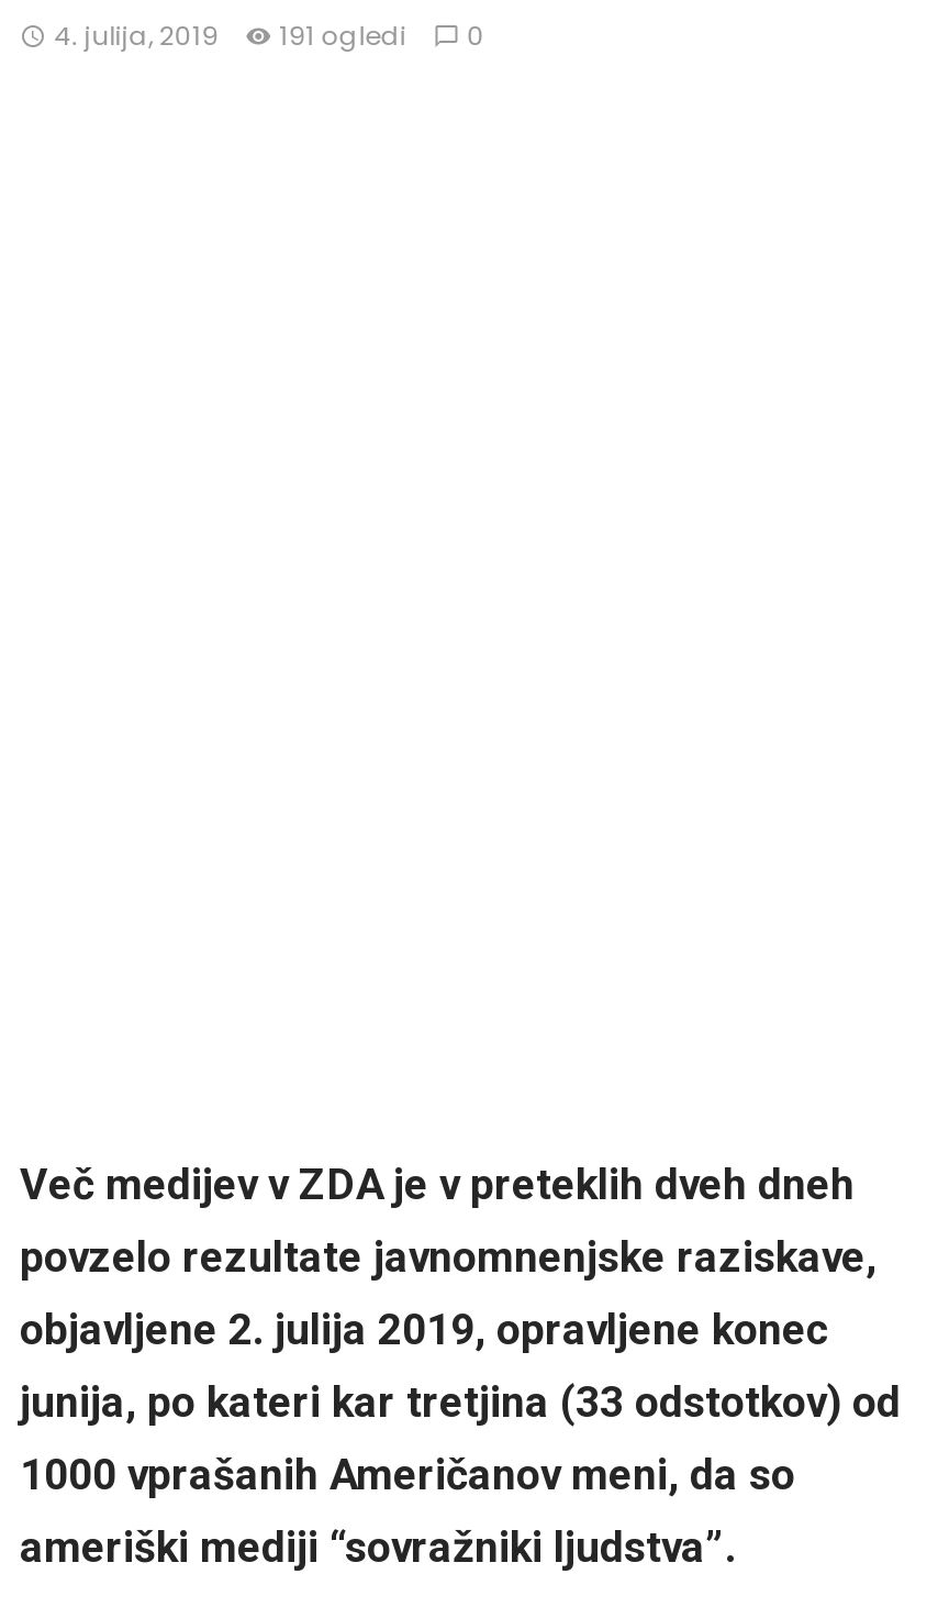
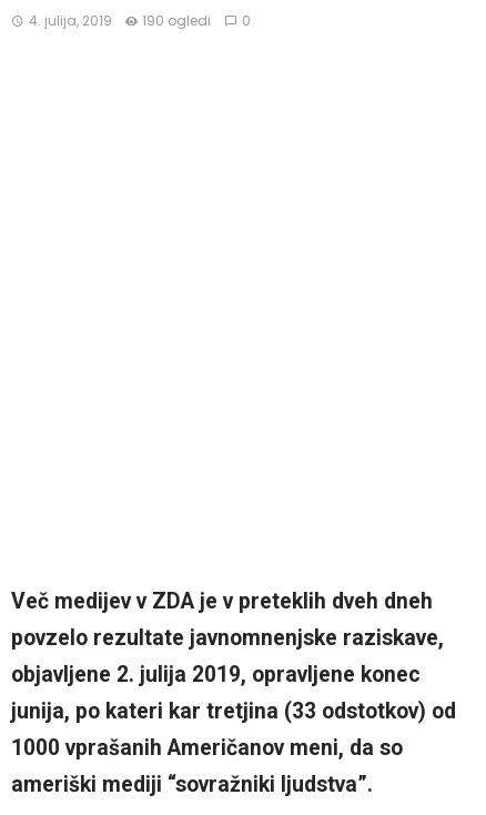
[54,16,485,54] 4. julija, 2019 191 ogledi 0 -> [28,11,251,30] 4. julija, 2019 190 ogledi 0

